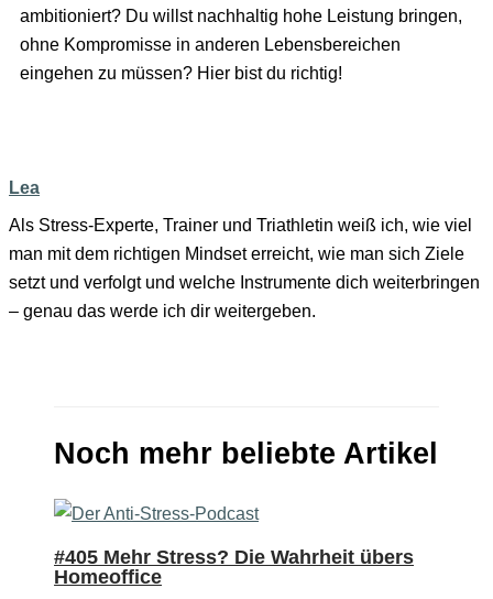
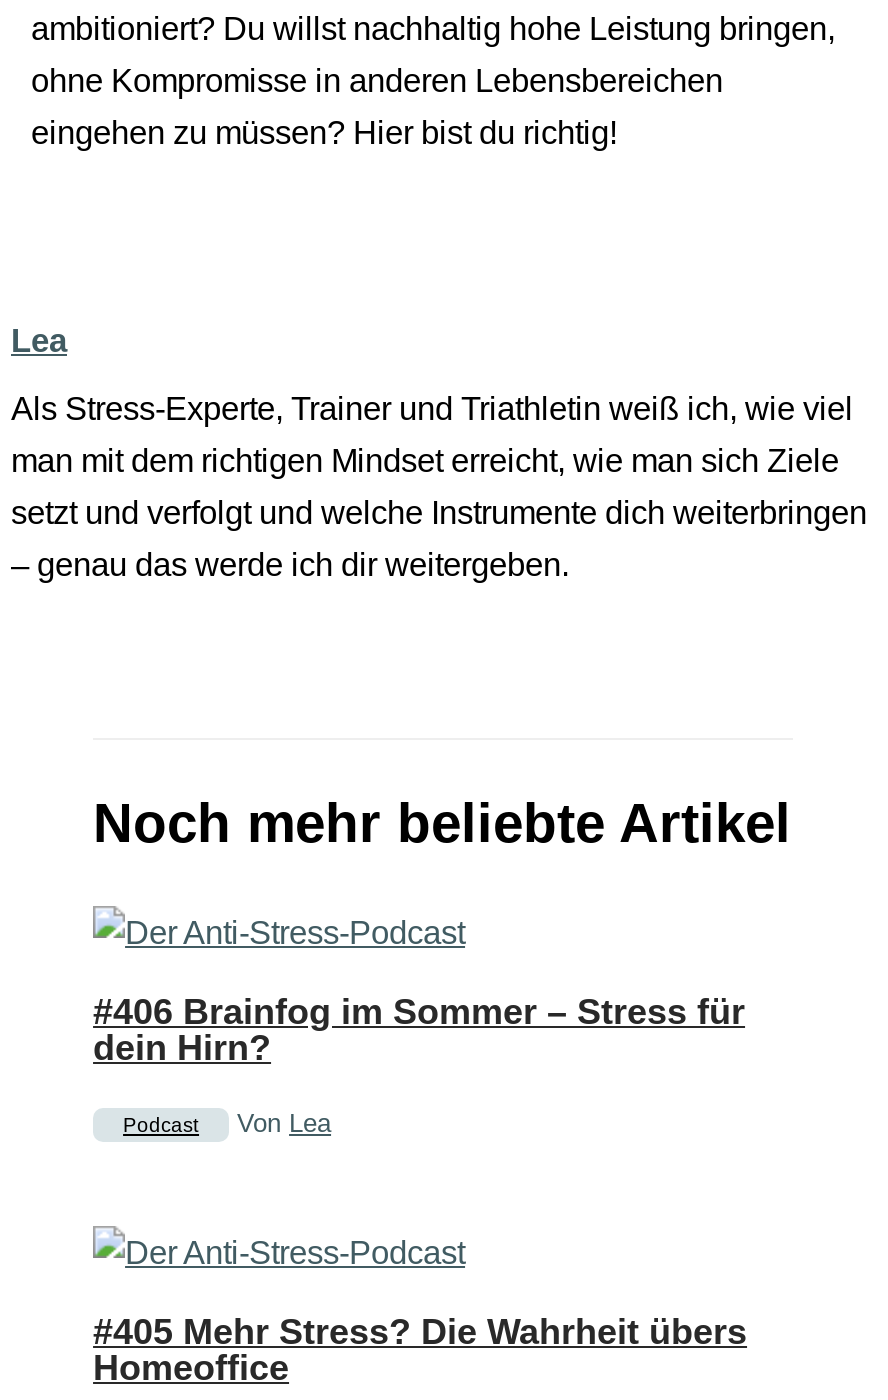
none -> [93,991,745,1137] #406 Brainfog im Sommer – Stress für | dein Hirn? | Podcast | Von Lea

